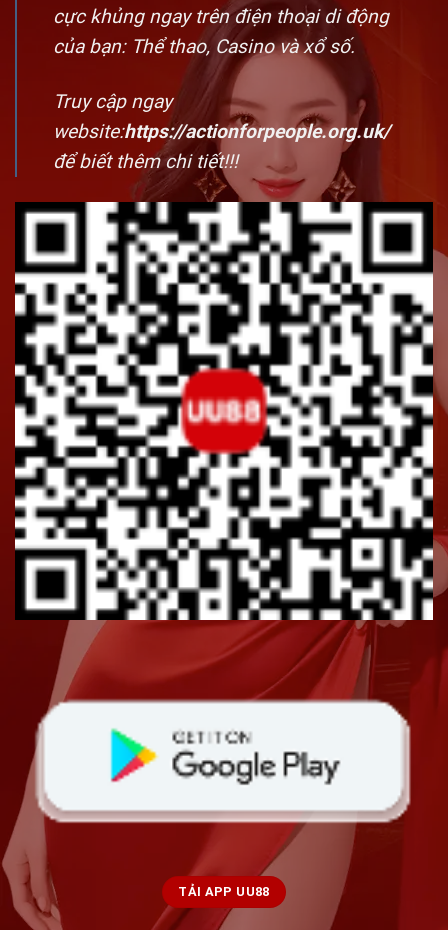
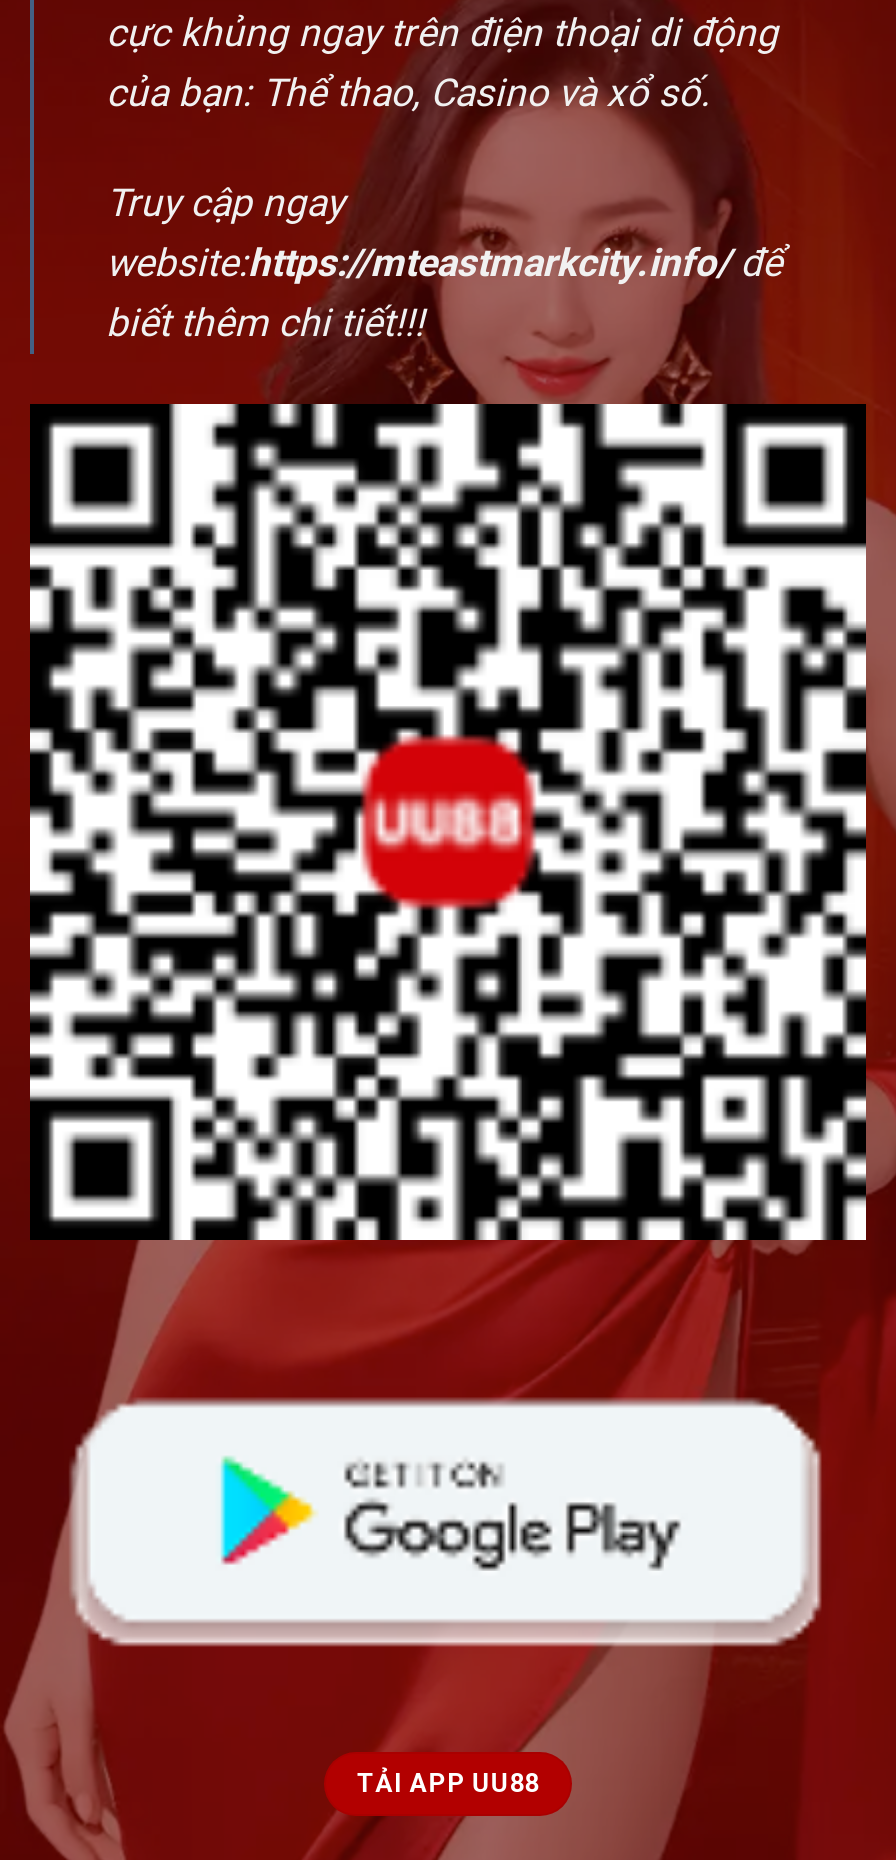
[53,120,390,173] website:https://actionforpeople.org.uk/ | để biết thêm chi tiết!!! -> [106,239,782,345] website:https://mteastmarkcity.info/ để | biết thêm chi tiết!!!

